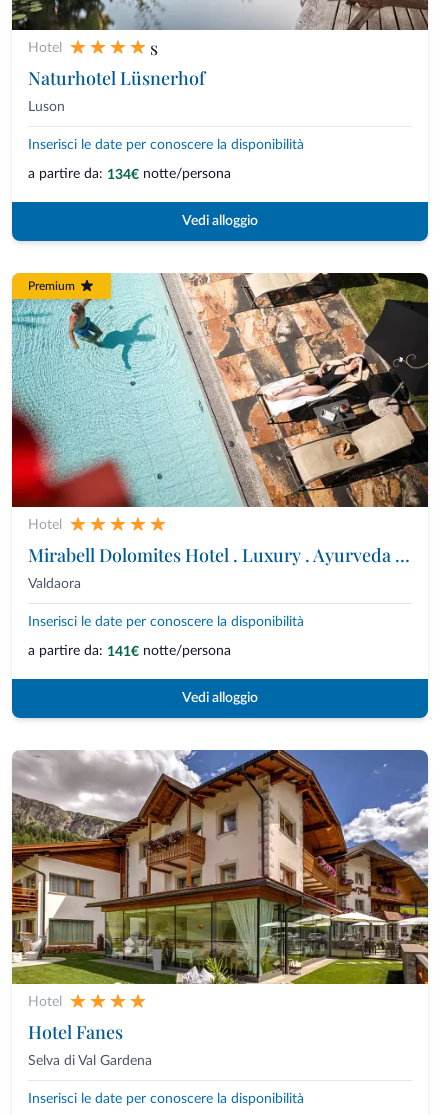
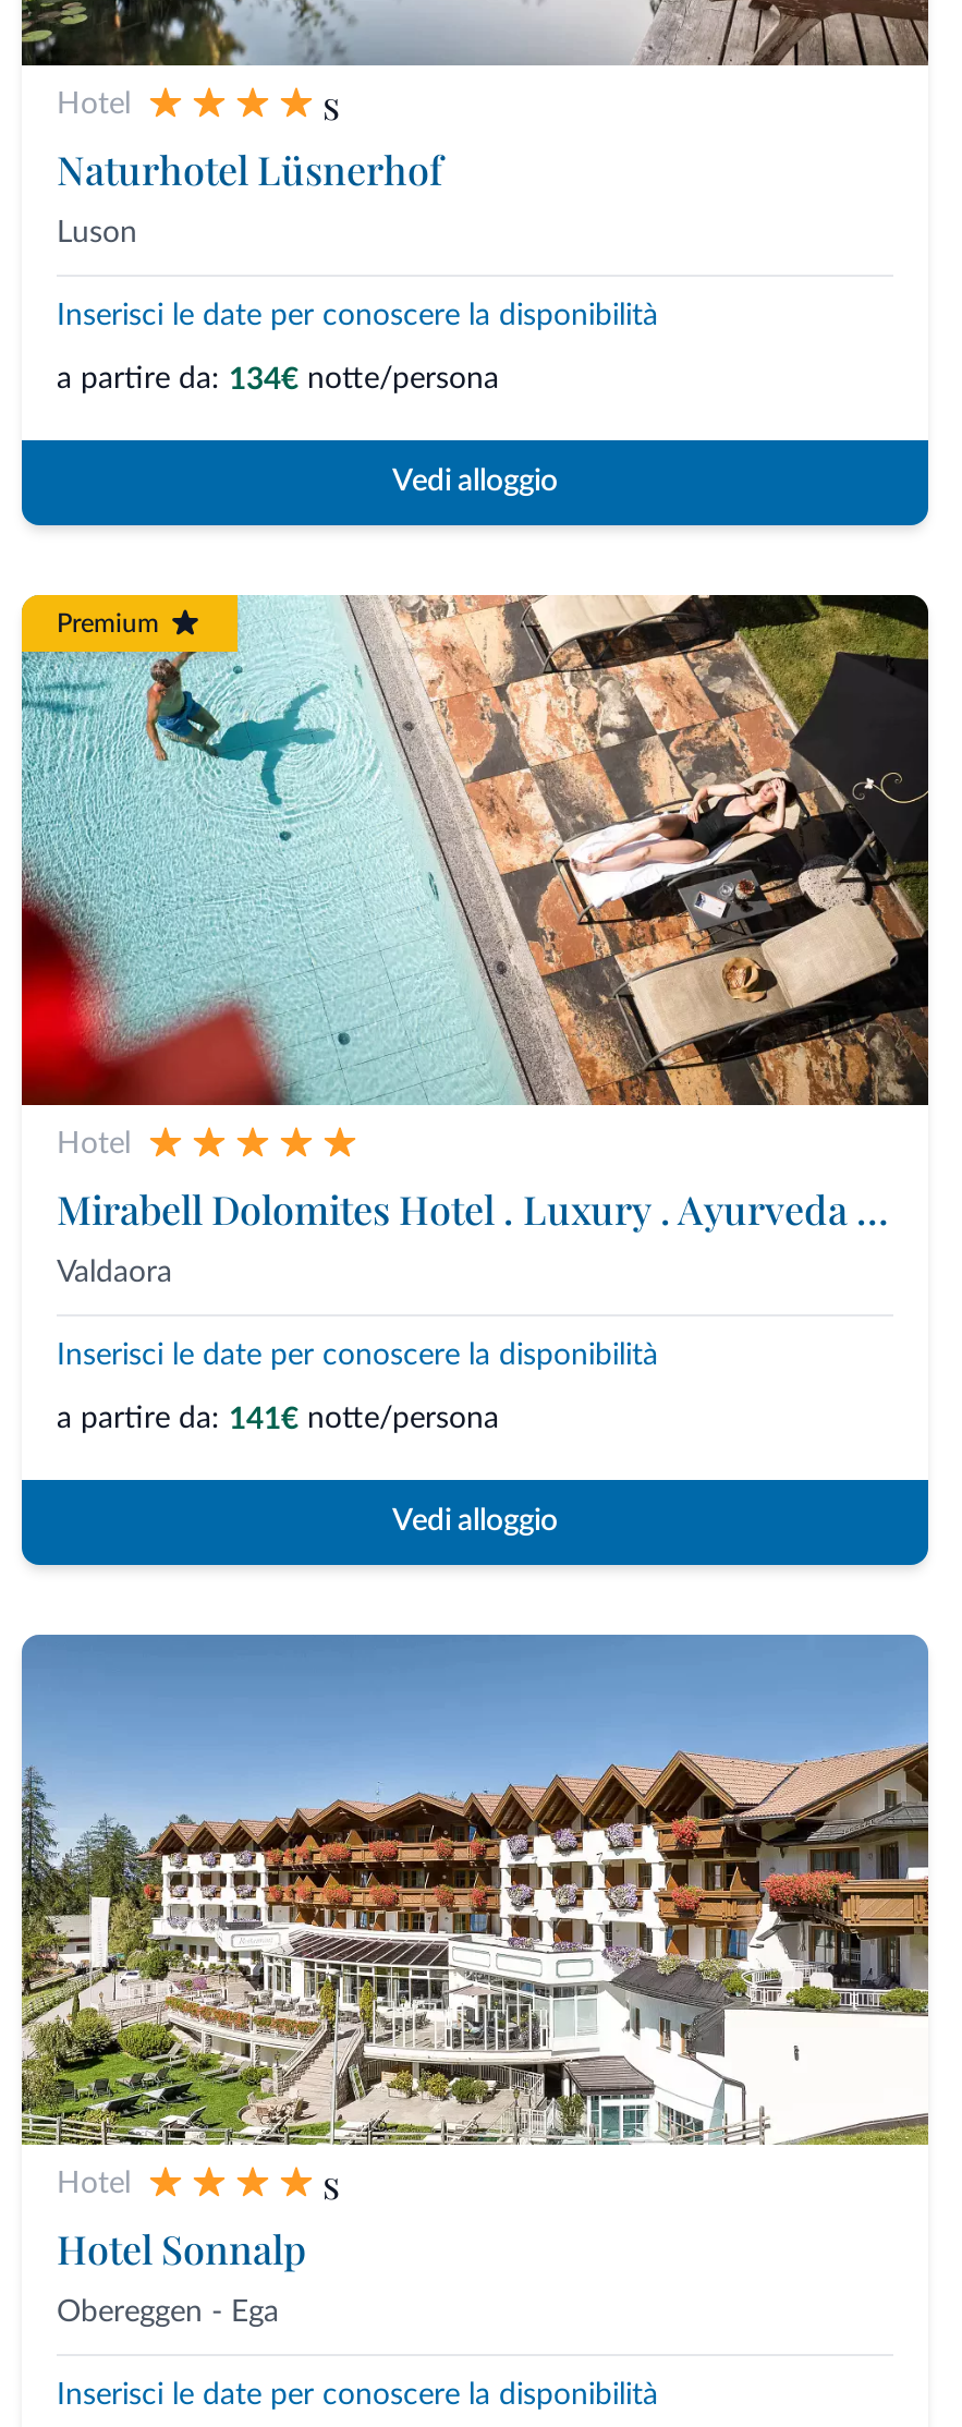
[11,749,429,1068] [image] | Hotel Fanes | Selva di Val Gardena -> [20,1633,930,2328] [image] | s | Hotel Sonnalp | Obereggen - Ega

